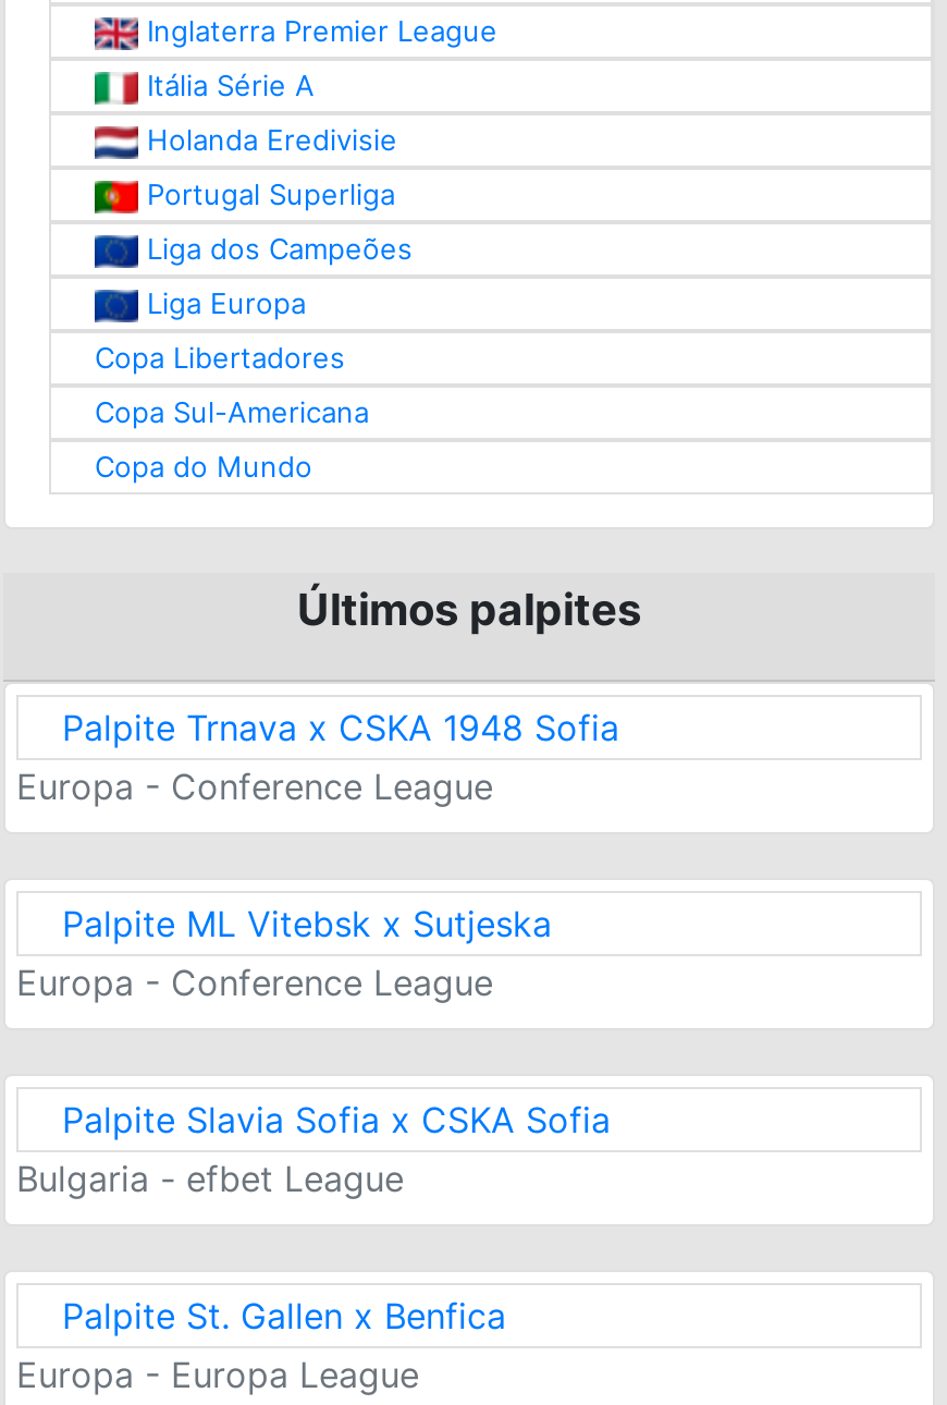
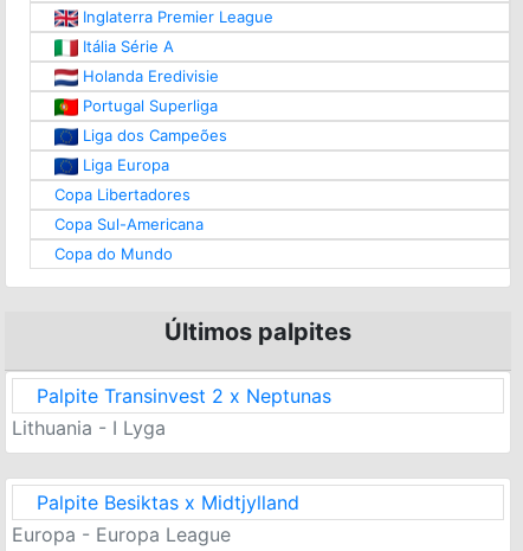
[16,705,619,1337] Palpite Trnava x CSKA 1948 Sofia | Europa - Conference League | Palpite ML Vitebsk x Sutjeska | Europa - Conference League | Palpite Slavia Sofia x CSKA Sofia | Bulgaria - efbet League | Palpite St. Gallen x Benfica -> [12,384,331,514] Palpite Transinvest 2 x Neptunas | Lithuania - I Lyga | Palpite Besiktas x Midtjylland

